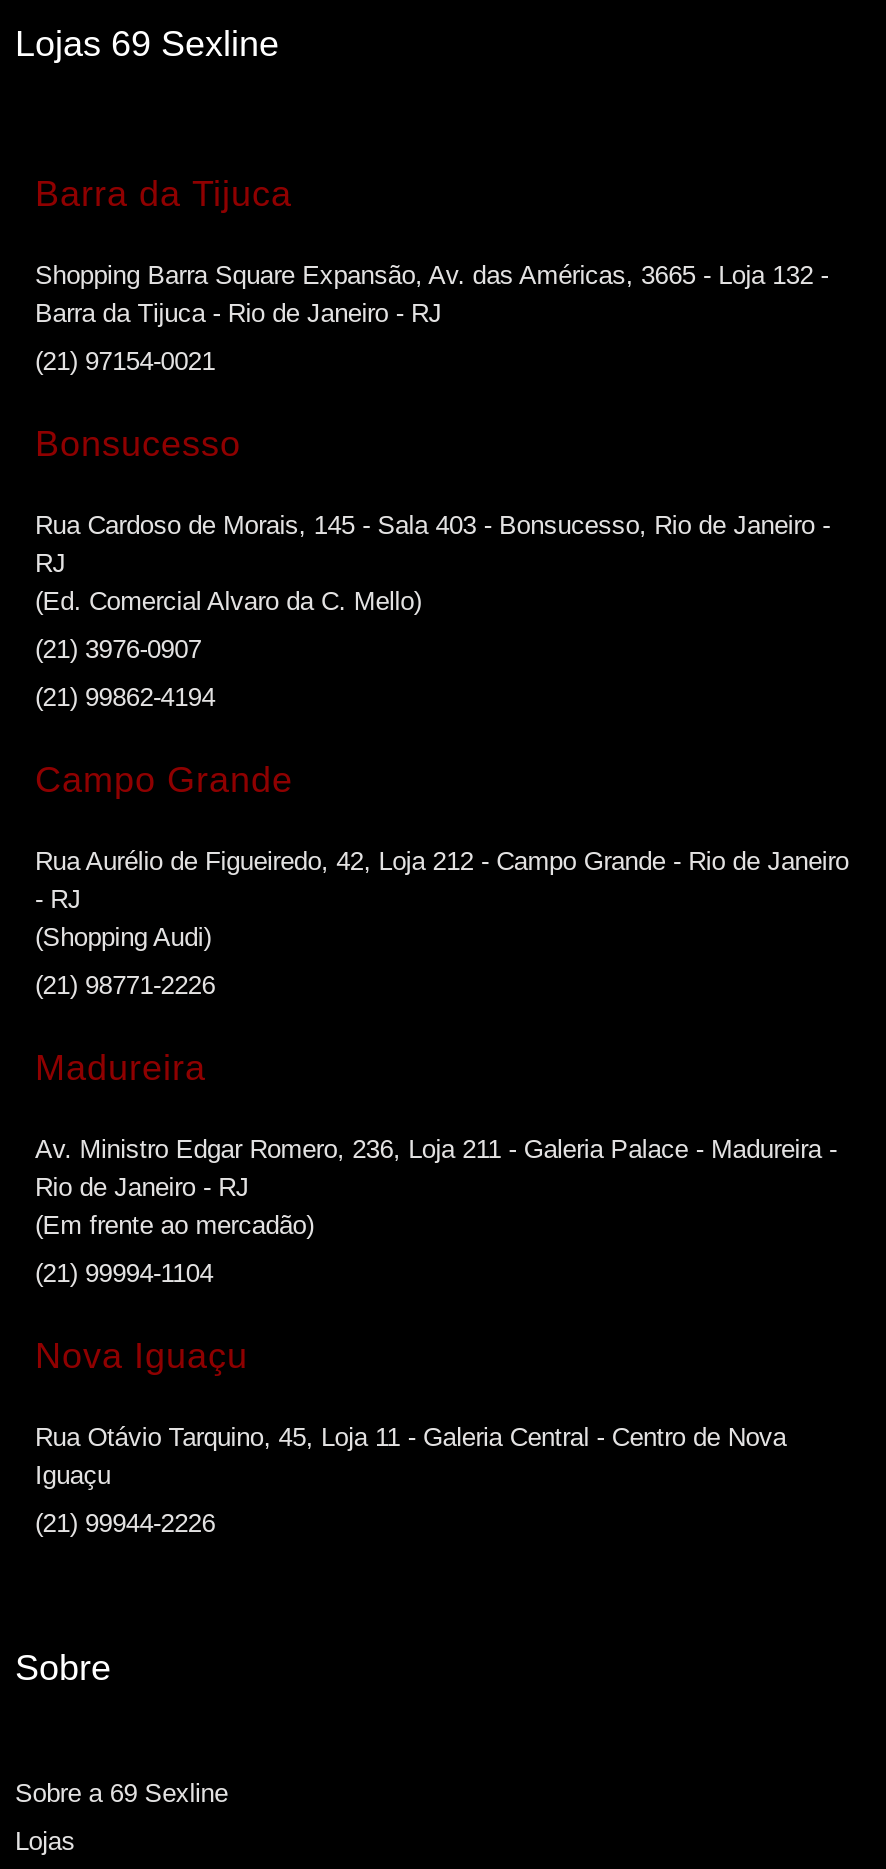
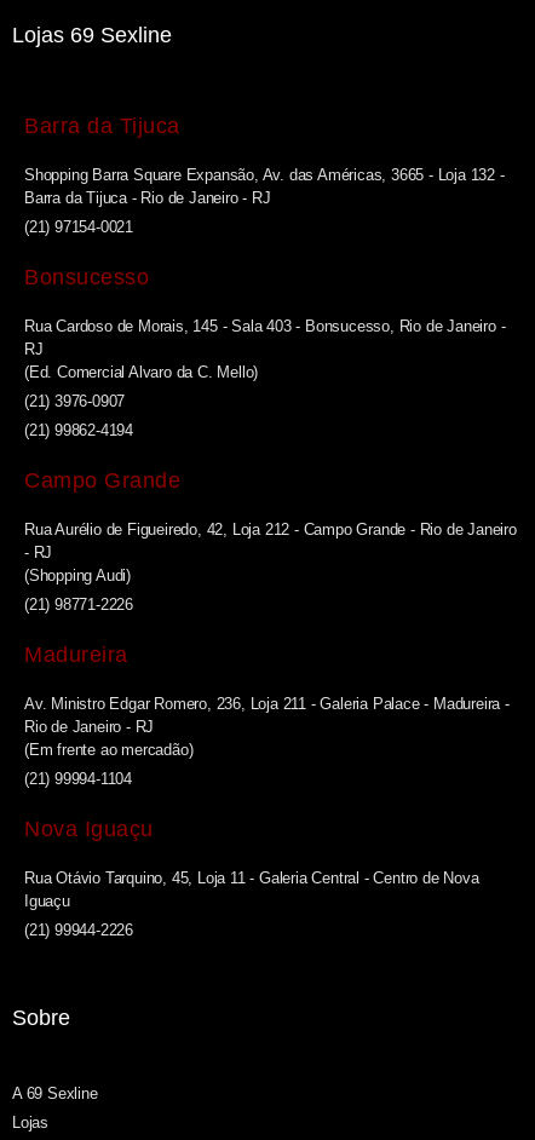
[15,1778,228,1808] Sobre a 69 Sexline -> [12,1085,98,1103] A 69 Sexline

